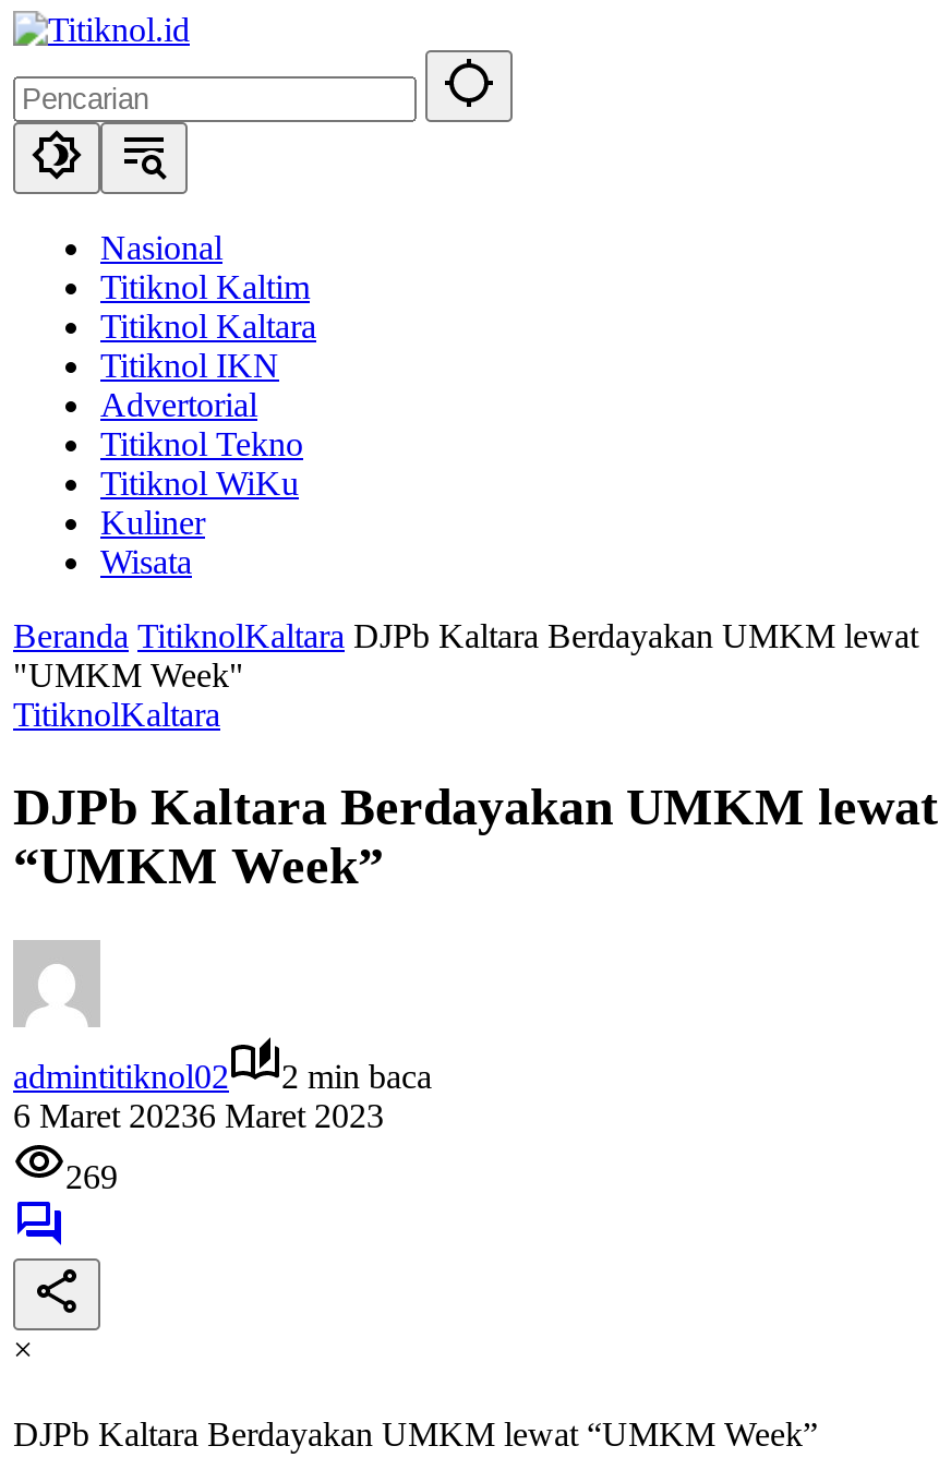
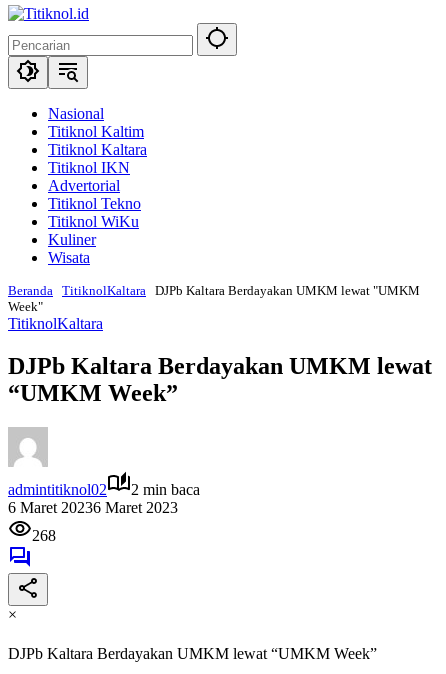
[65,1158,118,1195] 269 -> [32,527,56,544] 268

